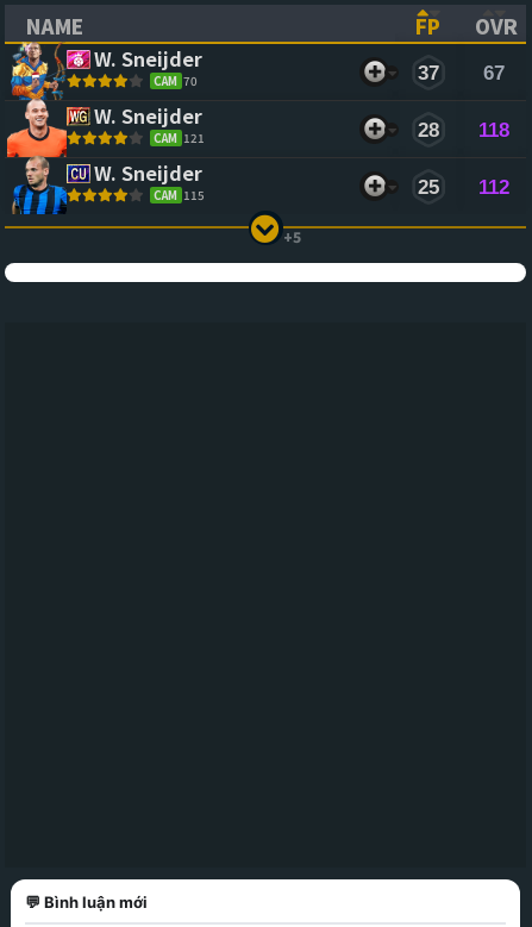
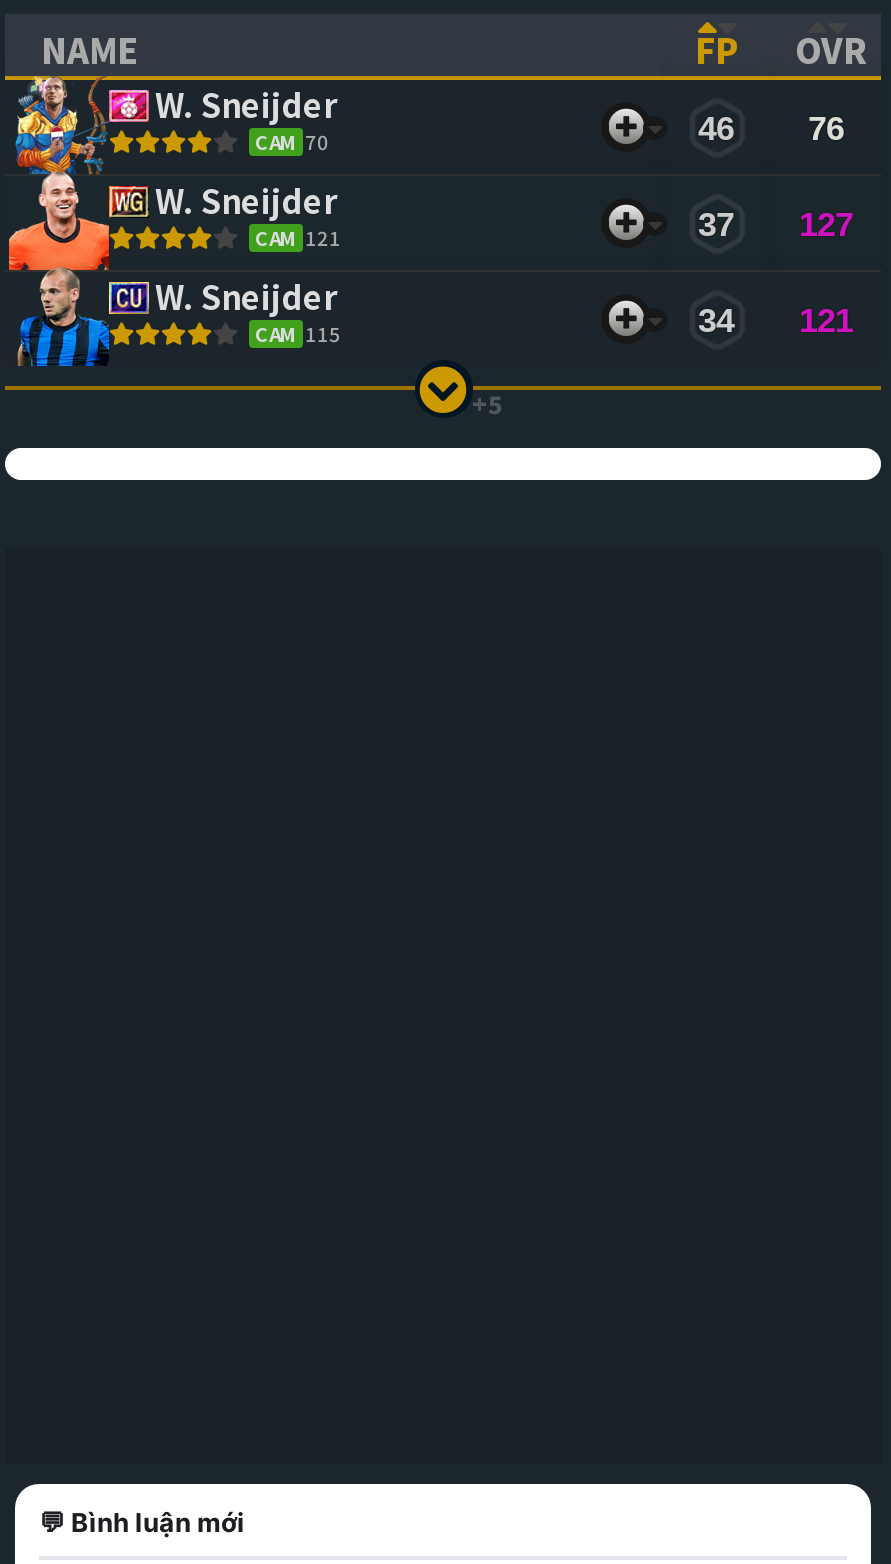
[417,62,439,85] 37 -> [698,111,734,149] 46
[483,62,504,85] 67 -> [808,111,844,149] 76
[417,119,439,142] 28 -> [698,207,734,245] 37
[478,119,509,142] 118 -> [799,207,853,245] 127
[417,177,439,199] 25 -> [698,303,734,341] 34
[478,177,509,199] 112 -> [799,303,853,341] 121

